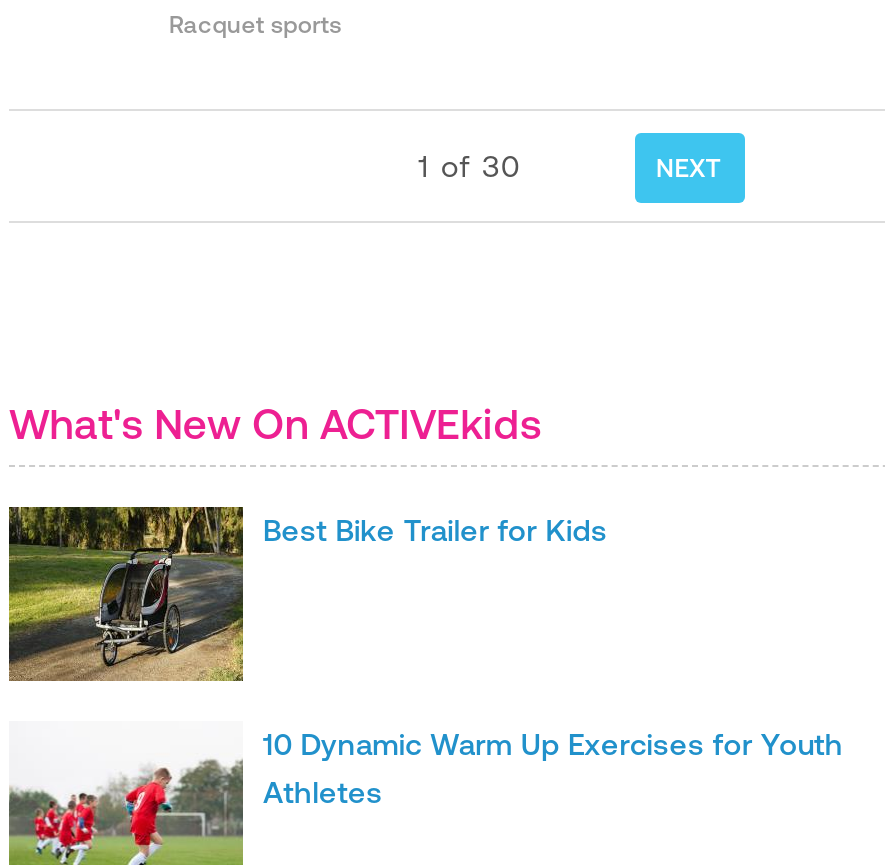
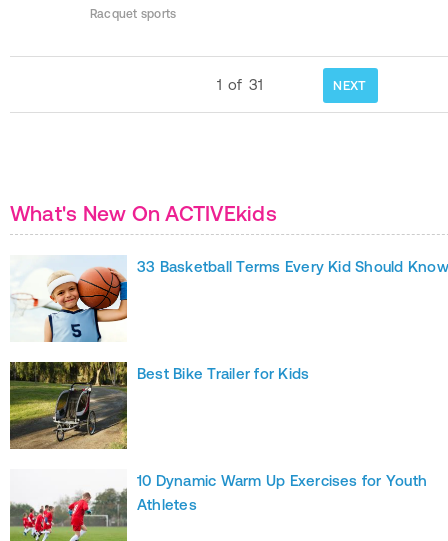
[418,148,520,182] 1 of 30 -> [217,75,263,92] 1 of 31
none -> [10,255,448,343] [image] | 33 Basketball Terms Every Kid Should Know

